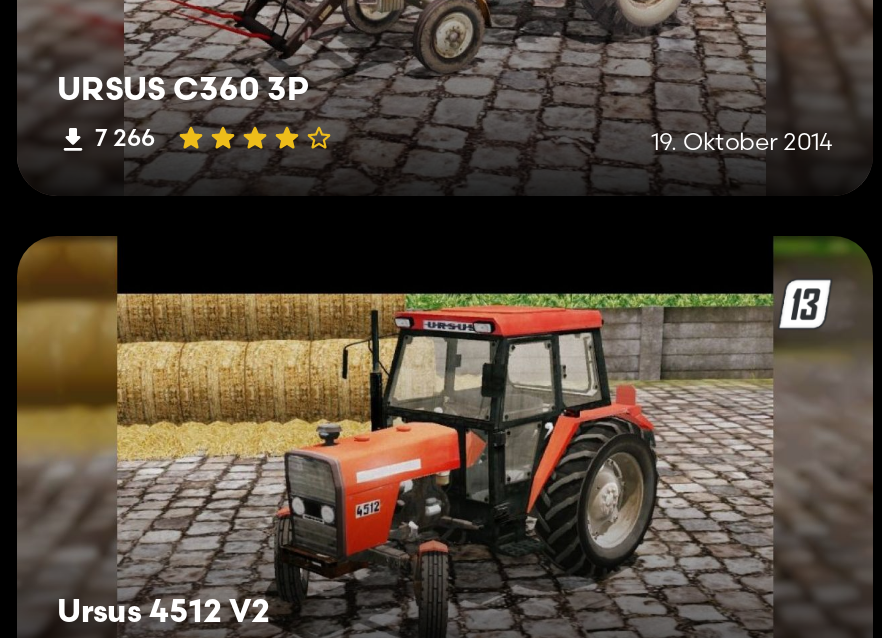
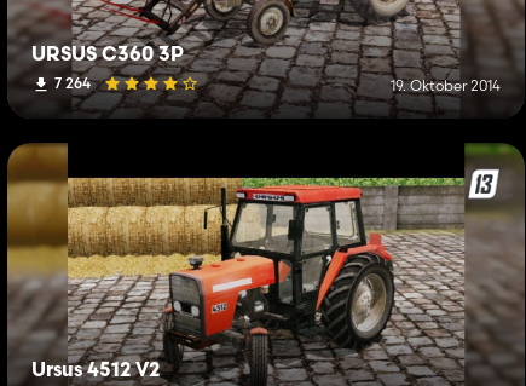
[95,122,155,152] 7 266 -> [54,74,91,92] 7 264

